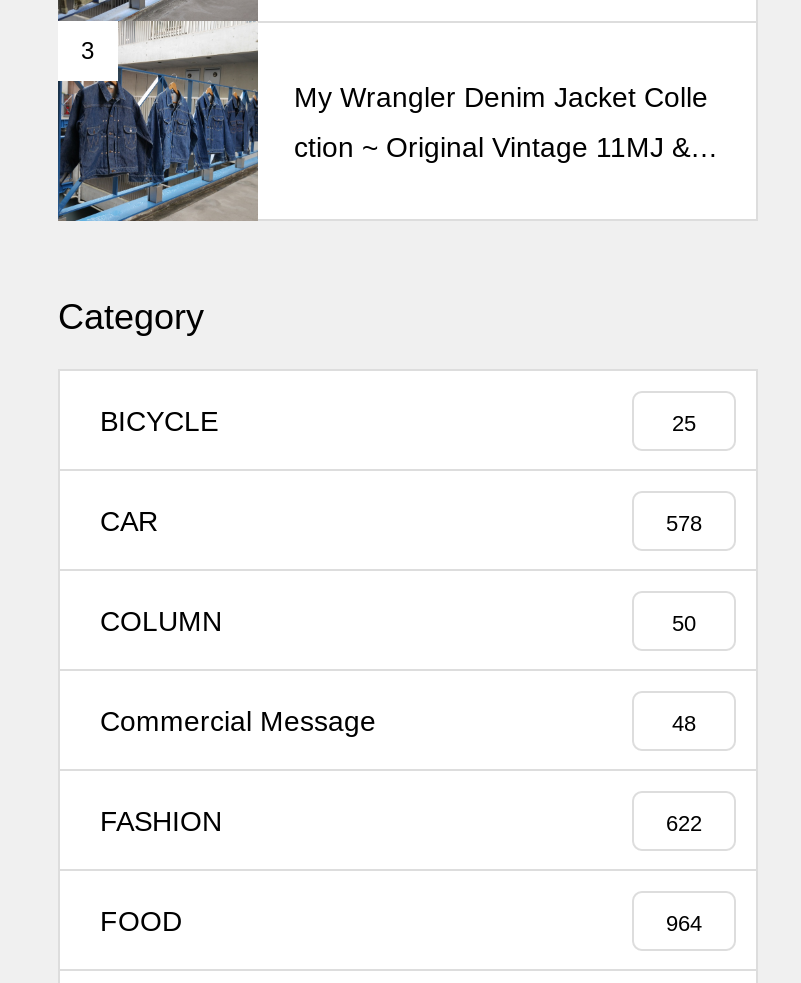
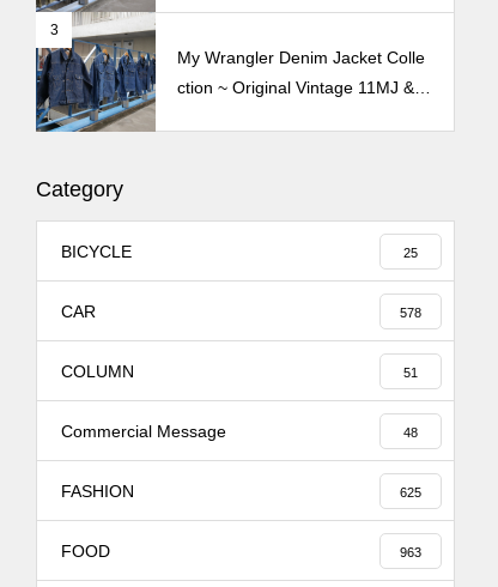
[672,611,696,635] 50 -> [403,366,418,380] 51
[666,811,702,835] 622 -> [400,486,421,500] 625
[666,911,702,935] 964 -> [400,545,421,560] 963

